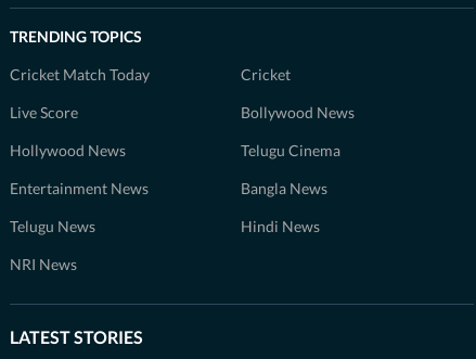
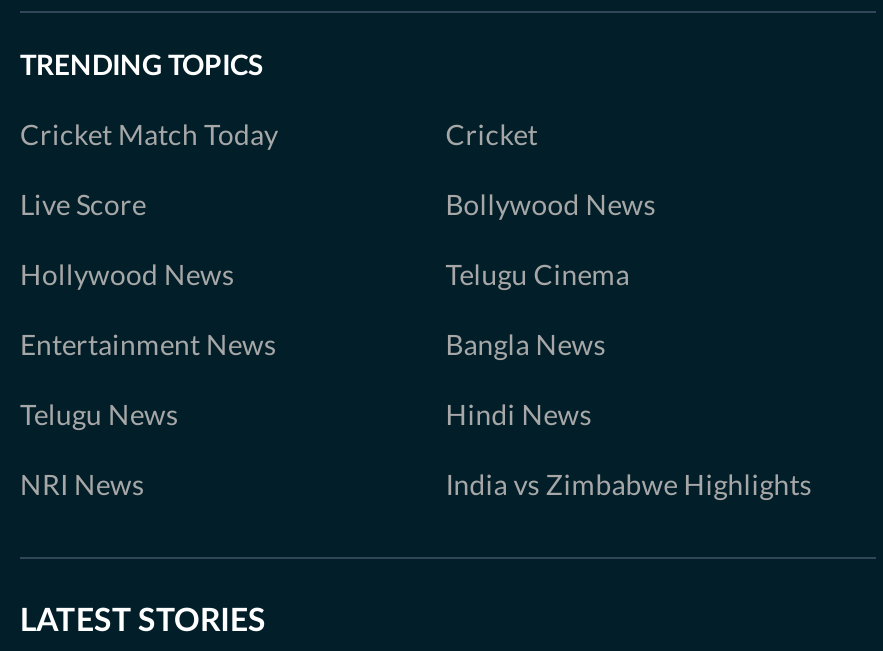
none -> [445,467,811,501] India vs Zimbabwe Highlights

